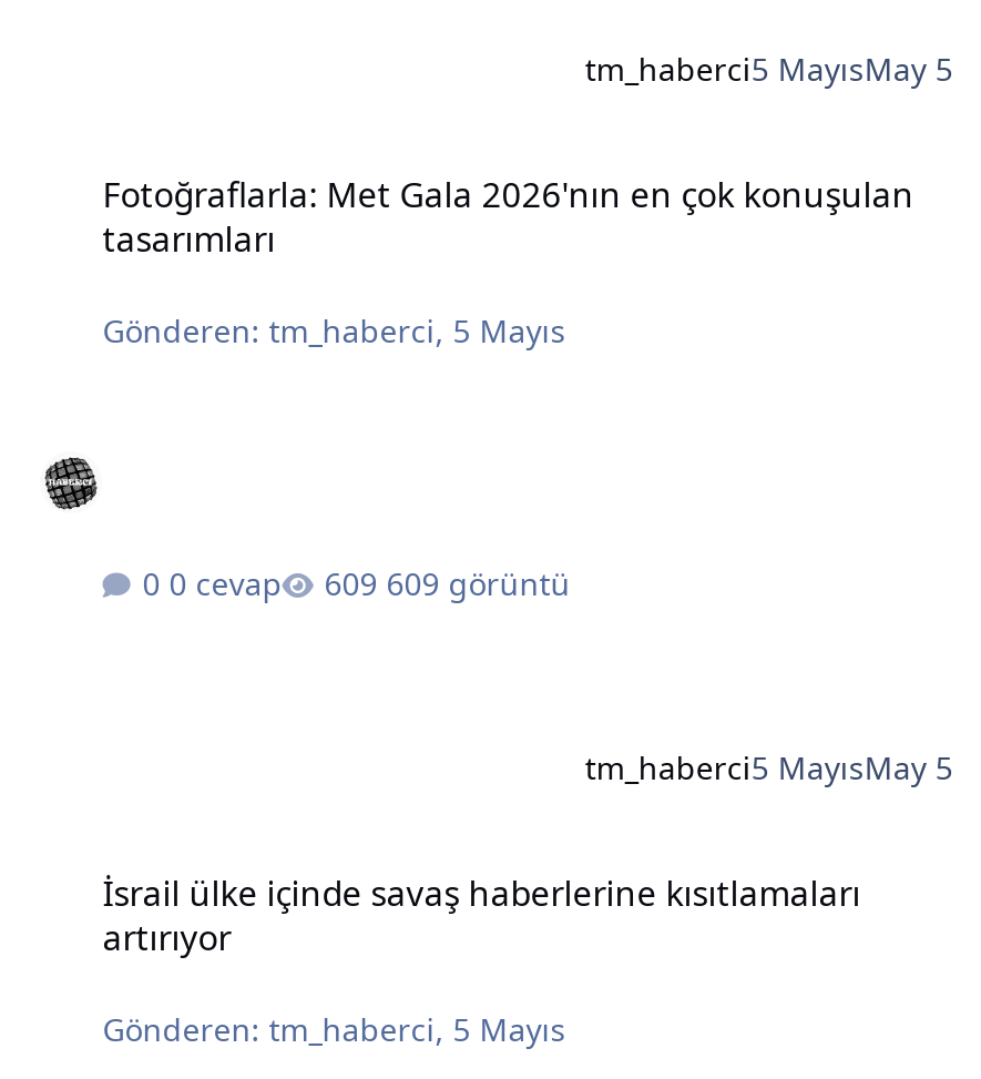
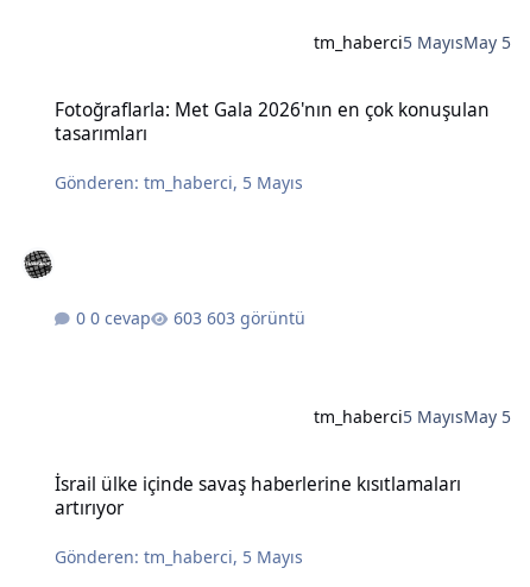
[386,563,570,605] 609 görüntü -> [207,307,306,330] 603 görüntü

